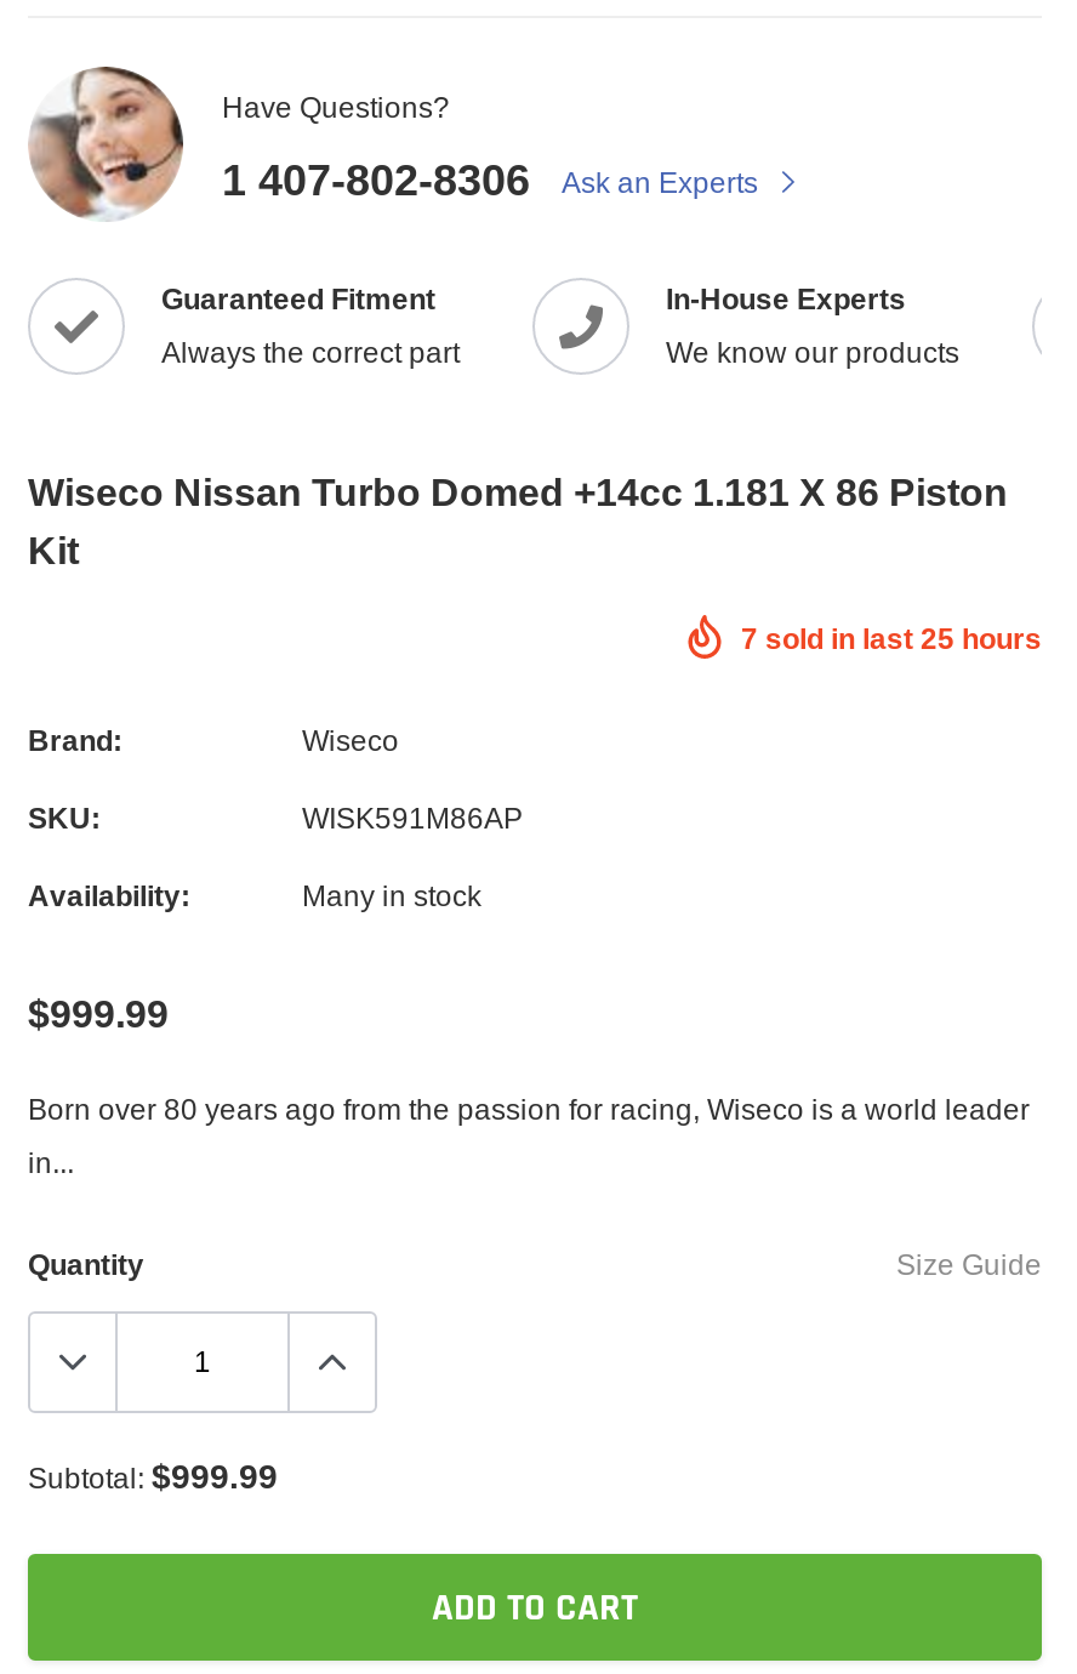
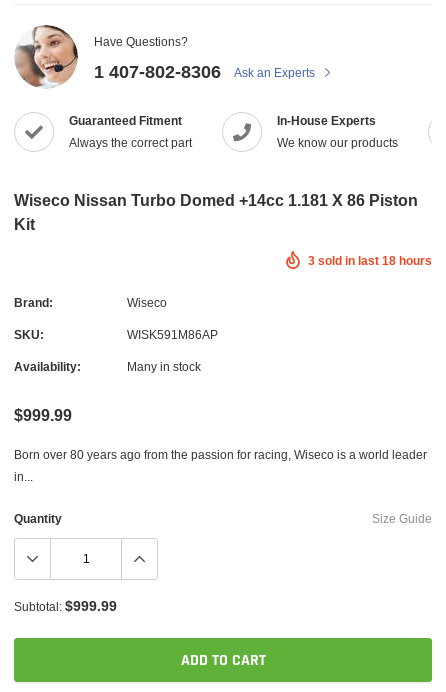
[741,620,1042,656] 7 sold in last 25 hours -> [308,253,432,268] 3 sold in last 18 hours

